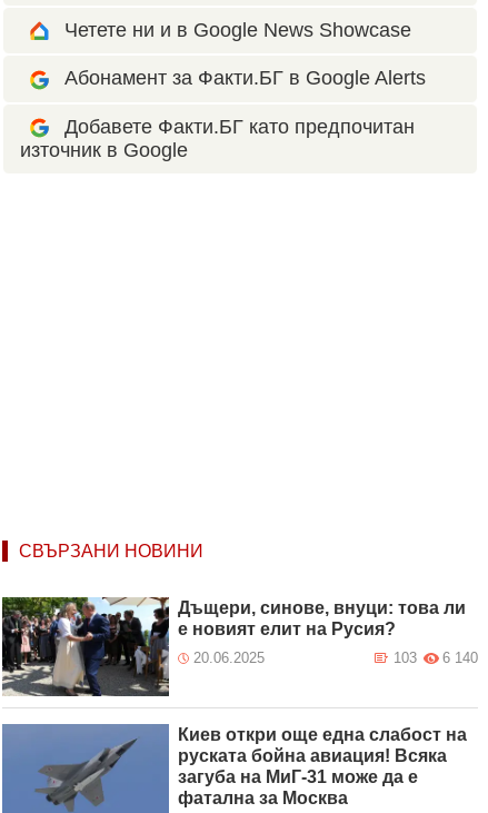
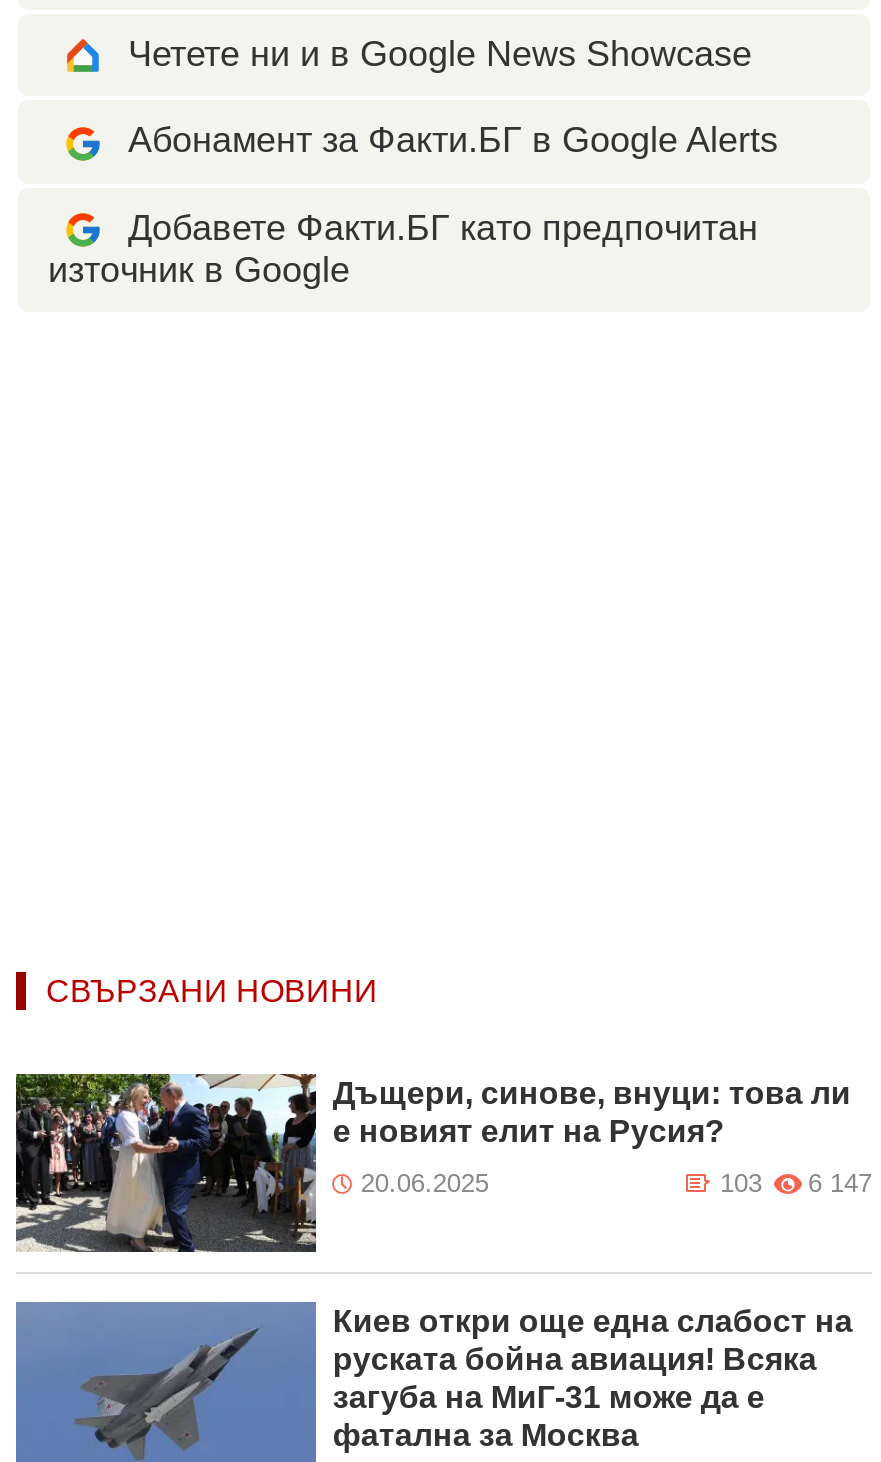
[394,649,478,666] 103 6 140 -> [720,1168,872,1198] 103 6 147

